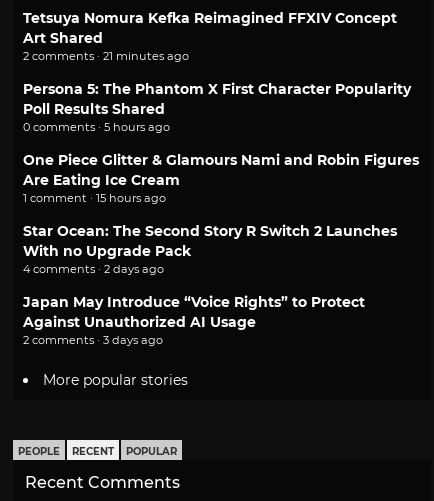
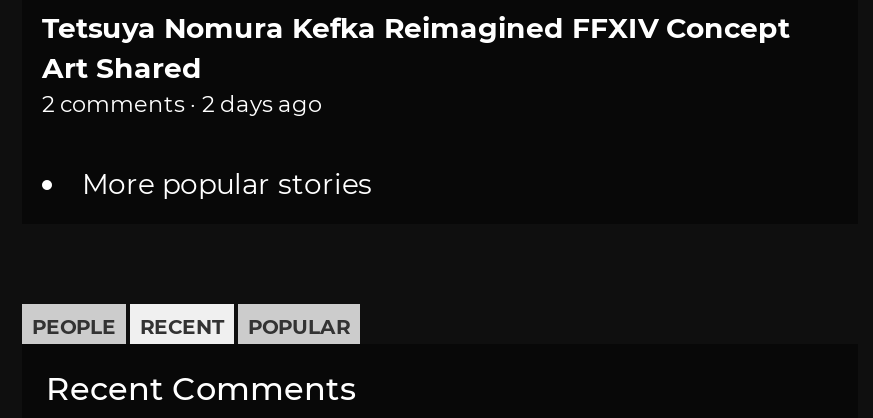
[23,49,419,347] 2 comments · 21 minutes ago | Persona 5: The Phantom X First Character Popularity | Poll Results Shared | 0 comments · 5 hours ago | One Piece Glitter & Glamours Nami and Robin Figures | Are Eating Ice Cream | 1 comment · 15 hours ago | Star Ocean: The Second Story R Switch 2 Launches | With no Upgrade Pack | 4 comments · 2 days ago | Japan May Introduce “Voice Rights” to Protect | Against Unauthorized AI Usage | 2 comments · 3 days ago -> [42,90,322,118] 2 comments · 2 days ago

